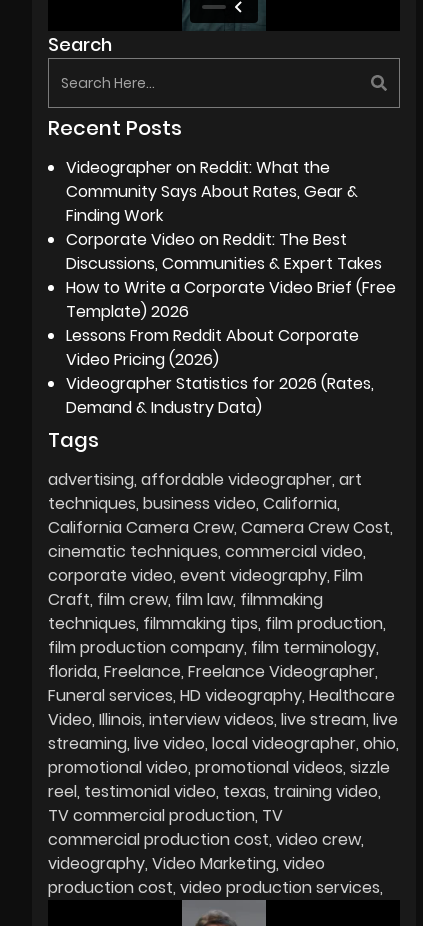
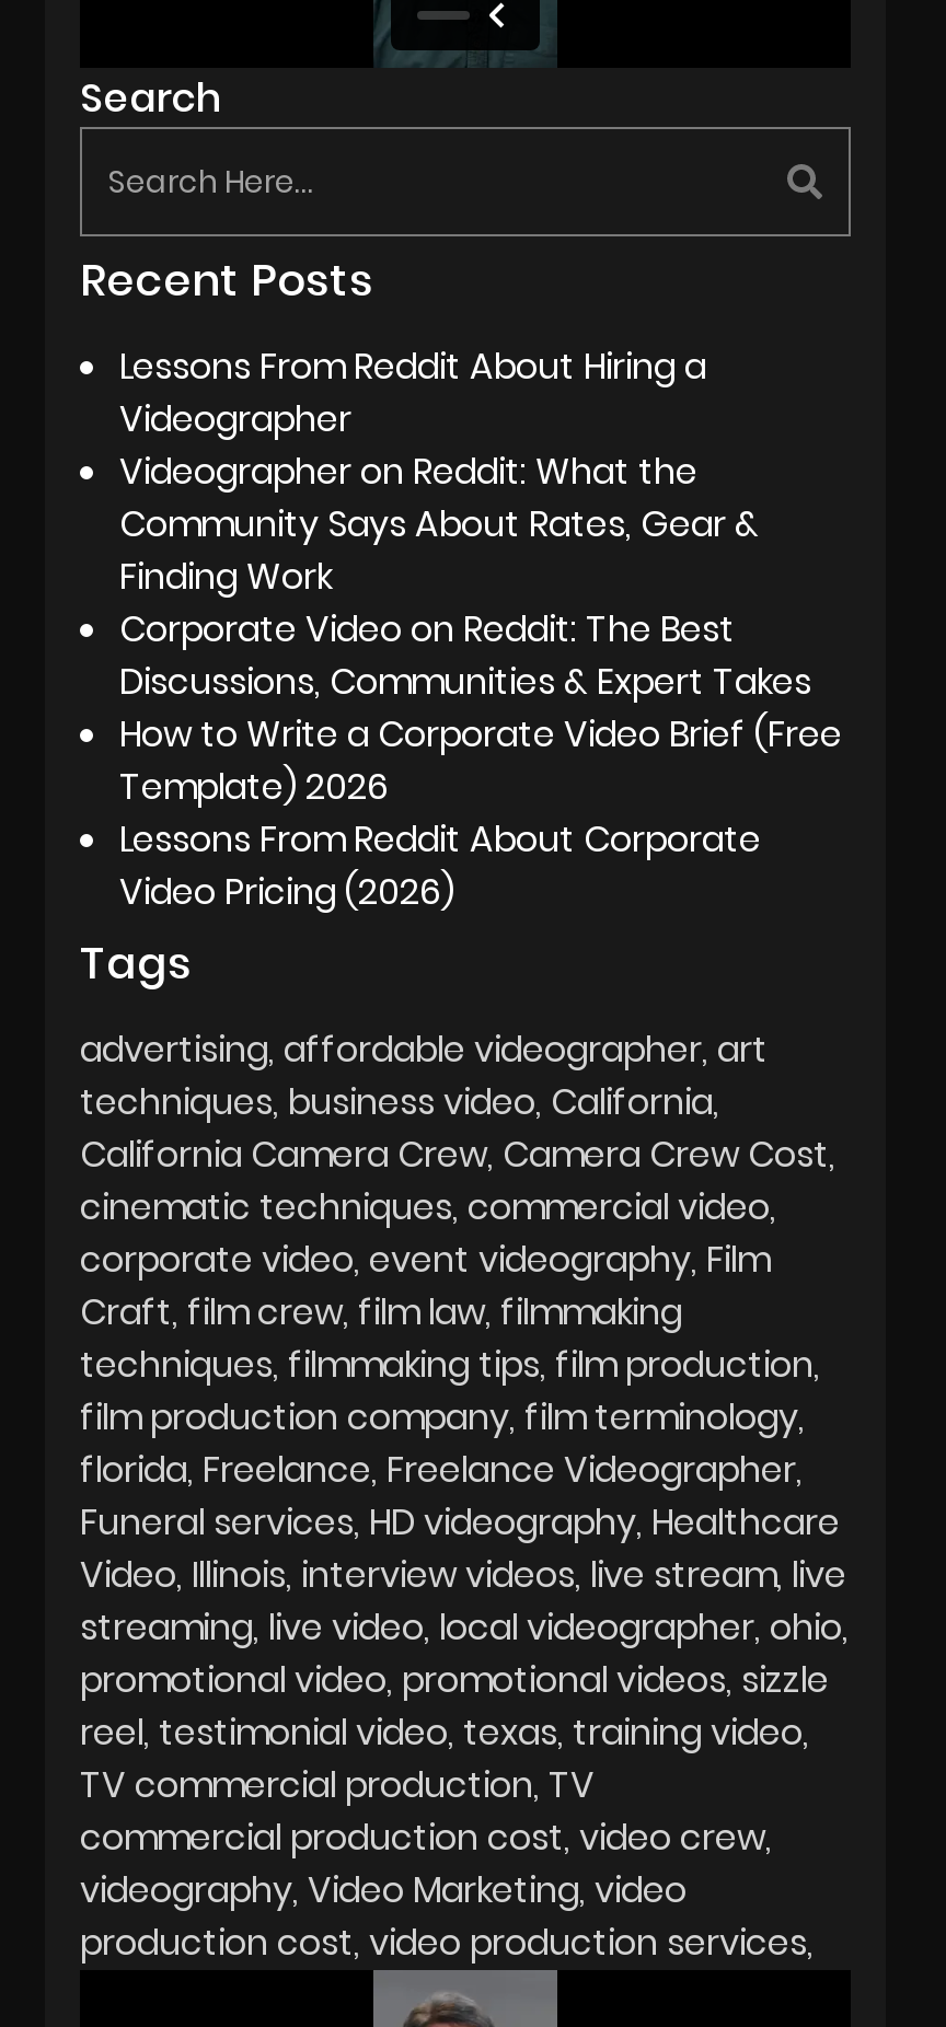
none -> [119,342,706,445] Lessons From Reddit About Hiring a | Videographer
moved [66,156,396,371] -> [119,447,842,918]: Videographer on Reddit: What the | Community Says About Rates, Gear & | Finding Work | ... | Lessons From Reddit About Corporate | Video Pricing (2026)
[66,372,374,419] Videographer Statistics for 2026 (Rates, | Demand & Industry Data) -> none

